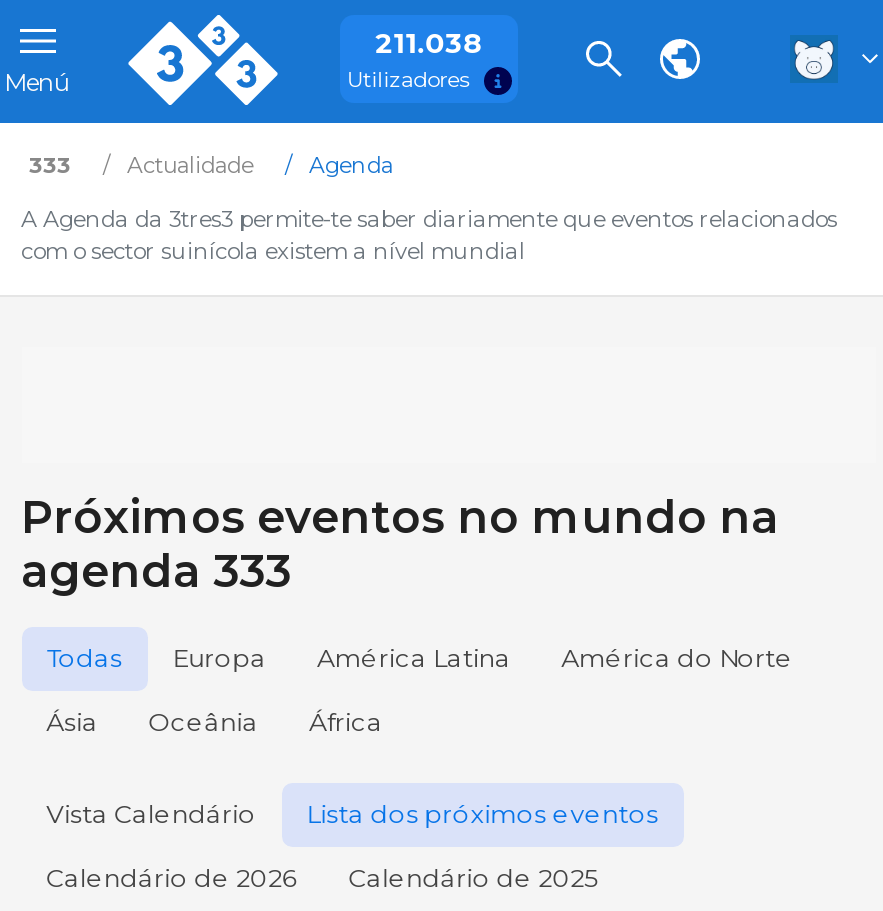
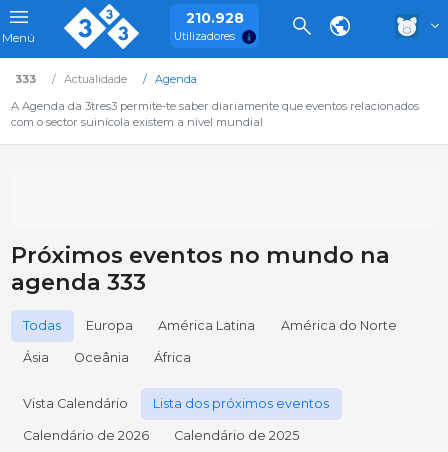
[375,24,483,60] 211.038 -> [186,8,244,26] 210.928

